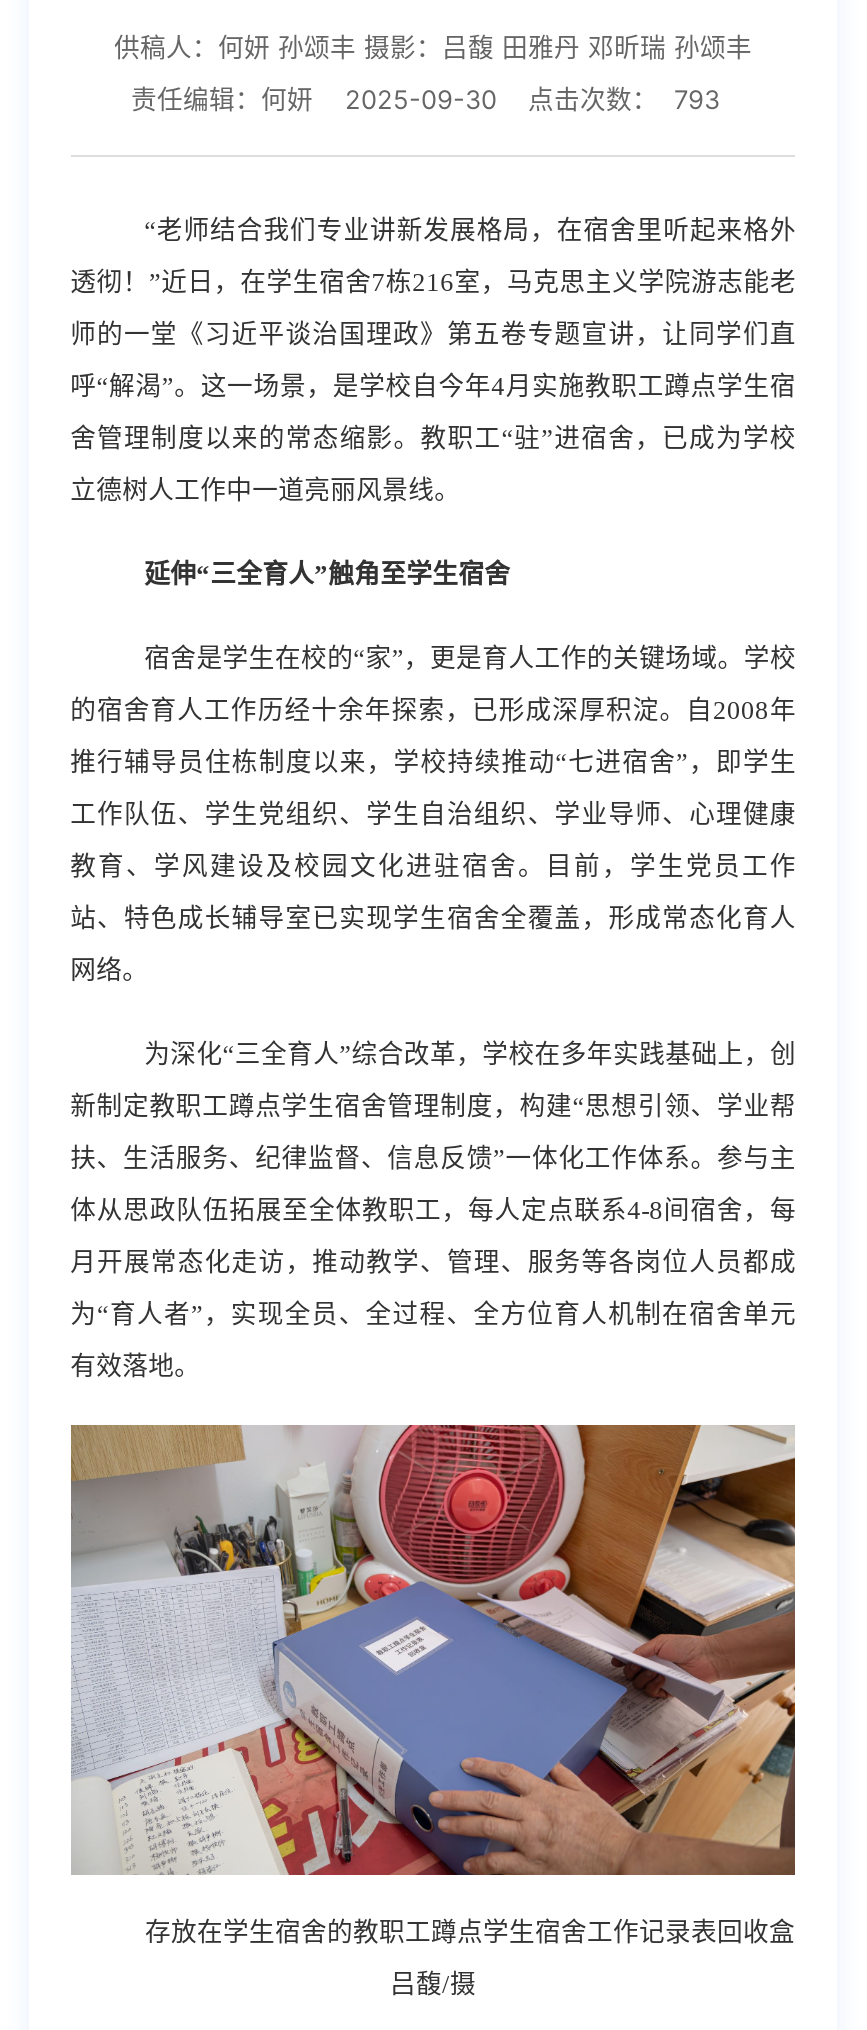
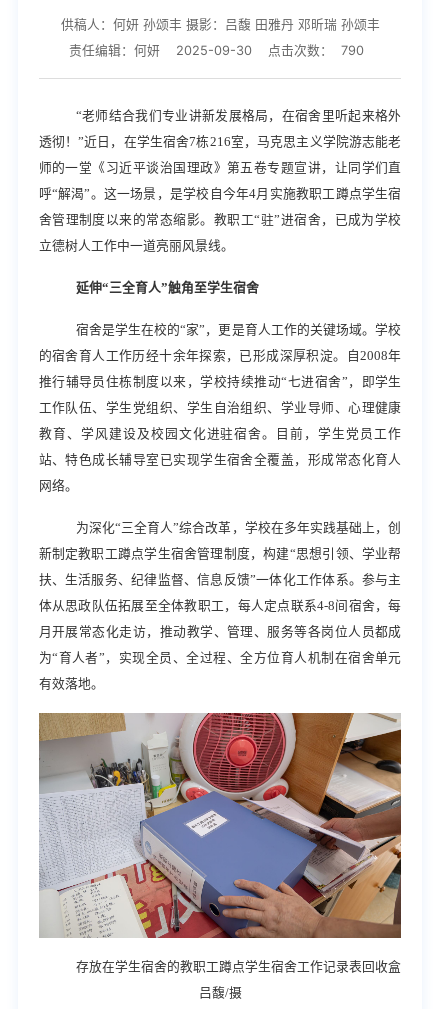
[130,86,720,116] 责任编辑：何妍 2025-09-30 点击次数： 793 -> [68,43,363,58] 责任编辑：何妍 2025-09-30 点击次数： 790

